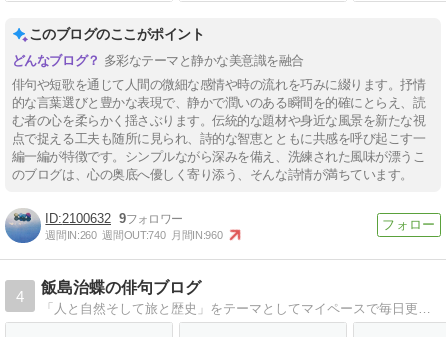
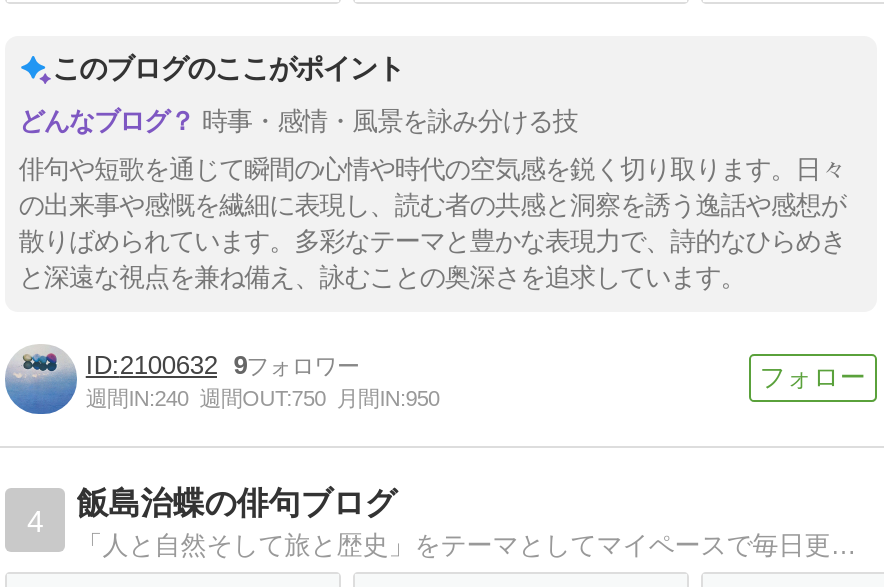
[103,53,304,68] 多彩なテーマと静かな美意識を融合 -> [202,105,578,135] 時事・感情・風景を詠み分ける技
[12,77,425,182] 俳句や短歌を通じて人間の微細な感情や時の流れを巧みに綴ります。抒情 | 的な言葉選びと豊かな表現で、静かで潤いのある瞬間を的確にとらえ、読 | む者の心を柔らかく揺さぶります。伝統的な題材や身近な風景を新たな視 | 点で捉える工夫も随所に見られ、詩的な智恵とともに共感を呼び起こす一 | 編一編が特徴です。シンプルながら深みを備え、洗練された風味が漂うこ | のブログは、心の奥底へ優しく寄り添う、そんな詩情が満ちています。 -> [19,154,846,292] 俳句や短歌を通じて瞬間の心情や時代の空気感を鋭く切り取ります。日々 | の出来事や感慨を繊細に表現し、読む者の共感と洞察を誘う逸話や感想が | 散りばめられています。多彩なテーマと豊かな表現力で、詩的なひらめき | と深遠な視点を兼ね備え、詠むことの奥深さを追求しています。
[45,229,222,241] 週間IN:260 週間OUT:740 月間IN:960 -> [86,385,439,409] 週間IN:240 週間OUT:750 月間IN:950

